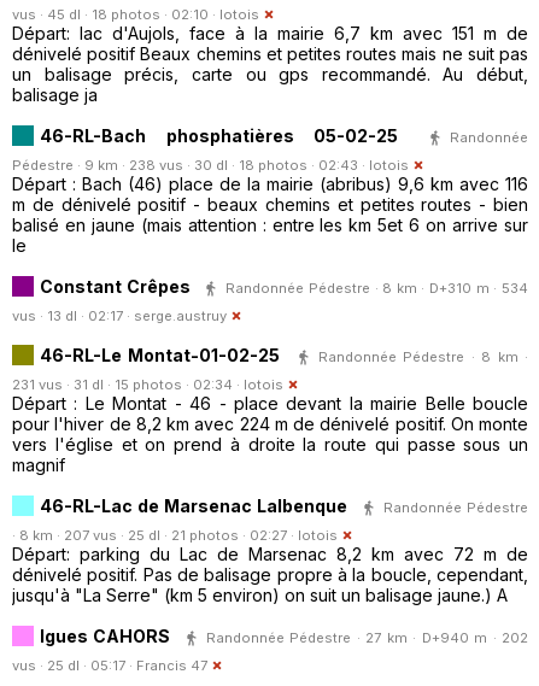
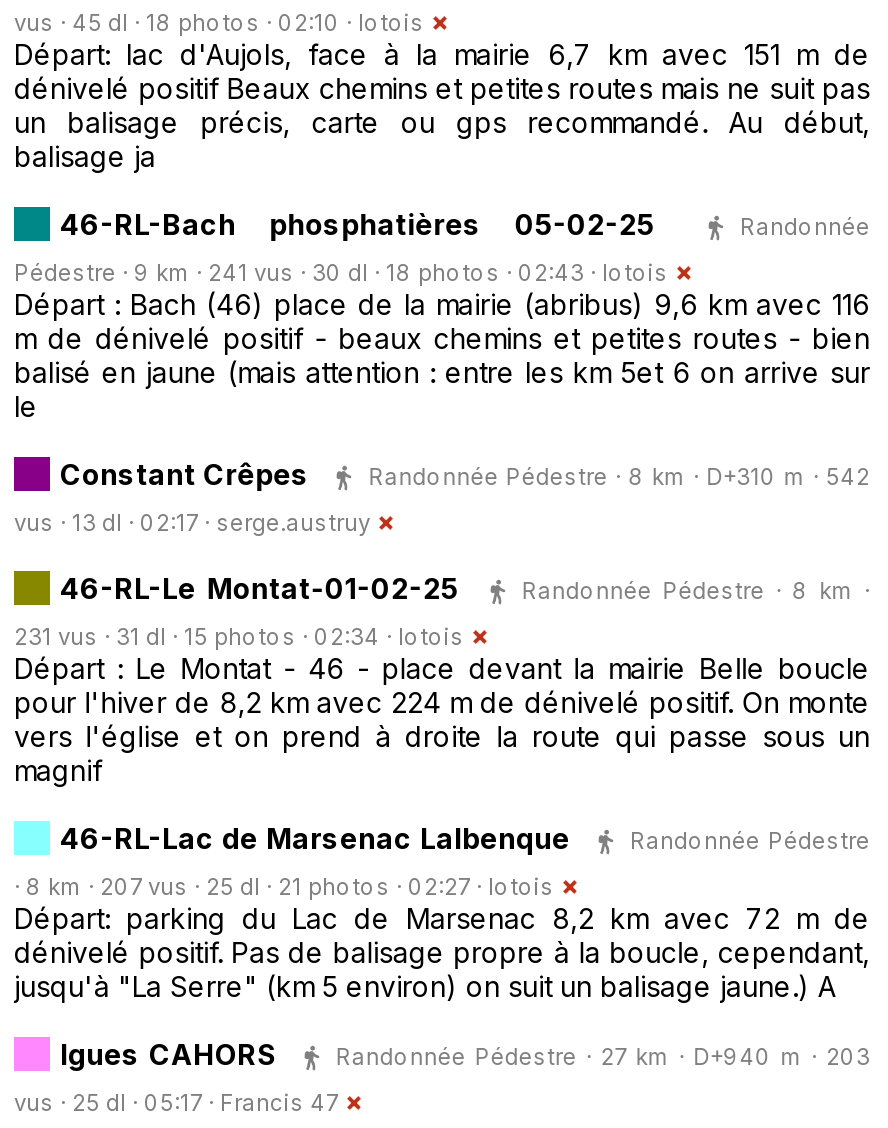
[12,157,409,174] Pédestre · 9 km · 238 vus · 30 dl · 18 photos · 02:43 · lotois -> [14,259,668,287] Pédestre · 9 km · 241 vus · 30 dl · 18 photos · 02:43 · lotois
[226,279,528,296] Randonnée Pédestre · 8 km · D+310 m · 534 -> [369,462,870,490] Randonnée Pédestre · 8 km · D+310 m · 542
[206,629,528,646] Randonnée Pédestre · 27 km · D+940 m · 202 -> [336,1042,870,1070] Randonnée Pédestre · 27 km · D+940 m · 203

